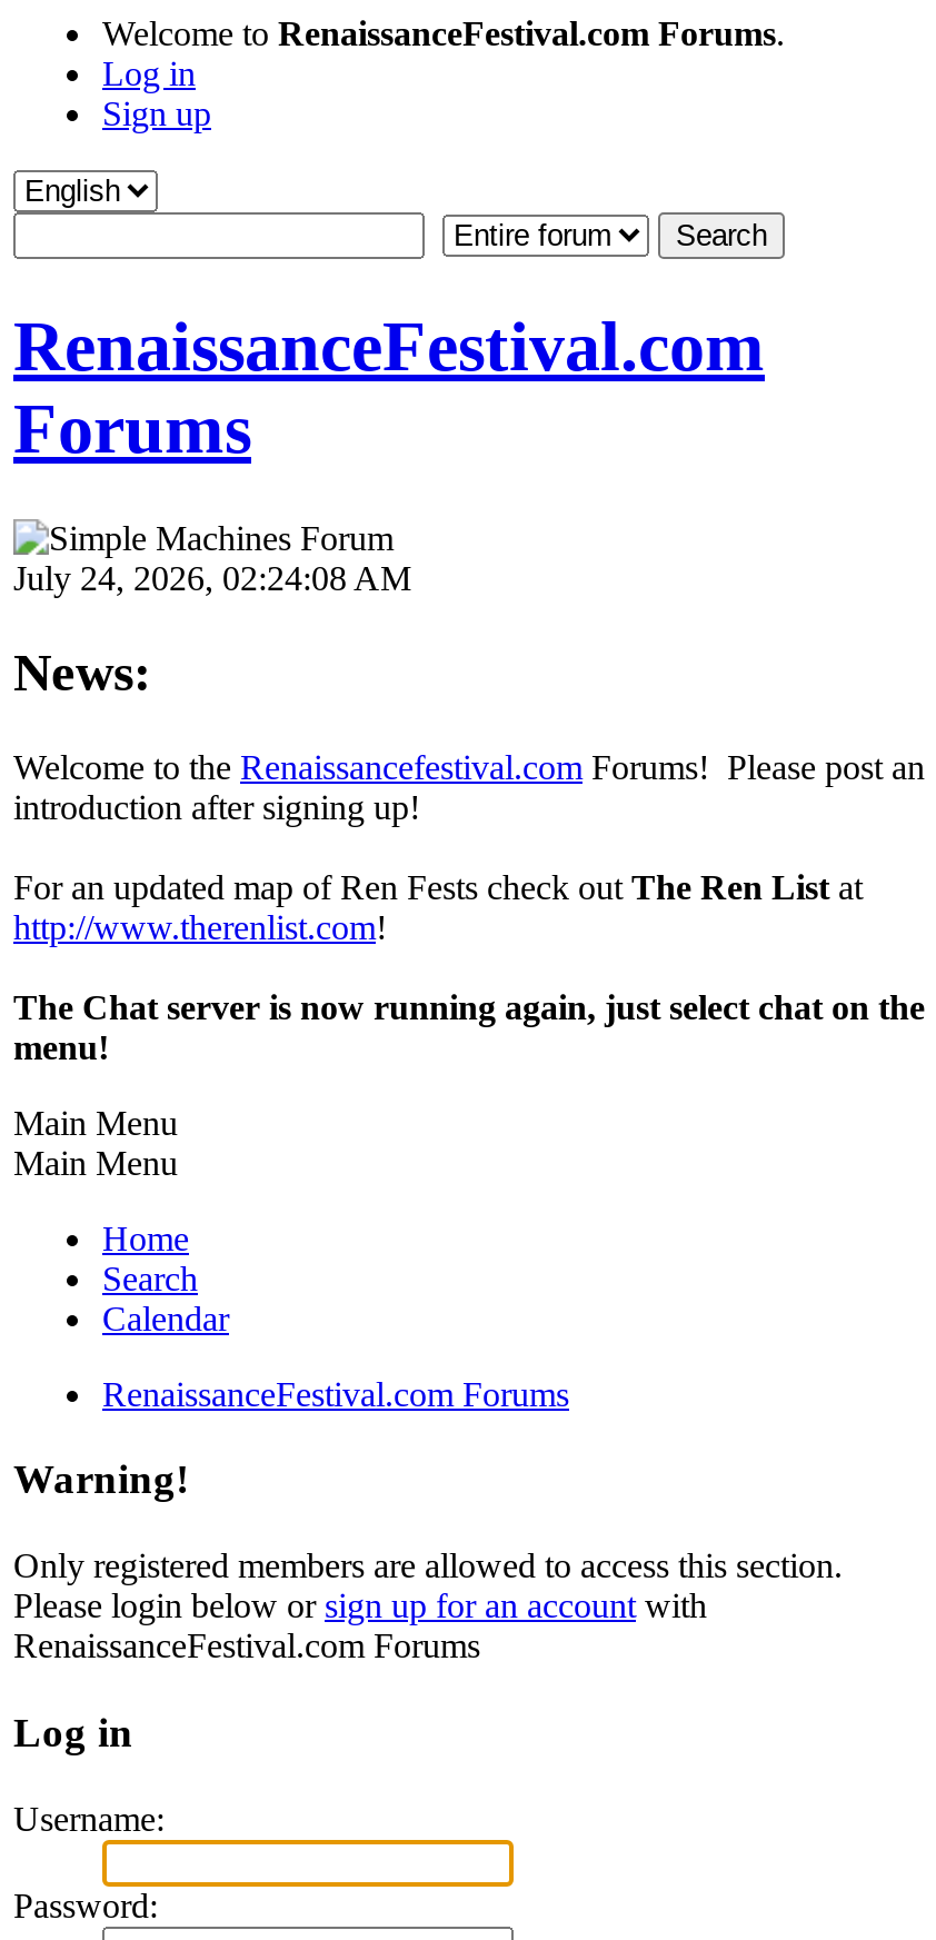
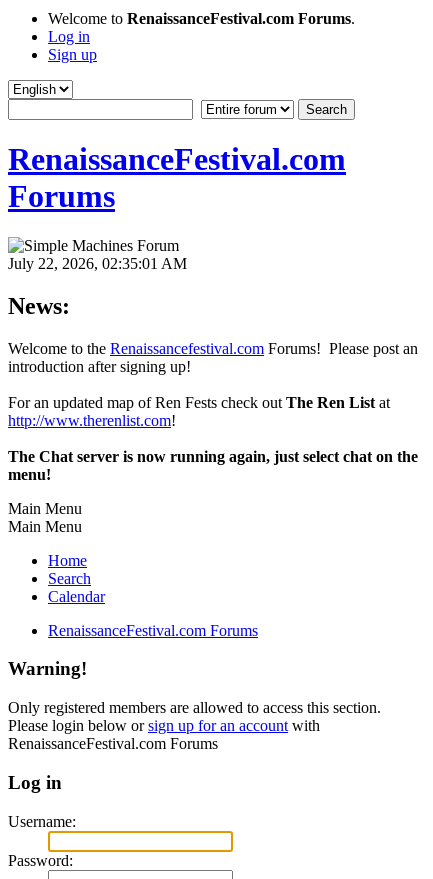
[13,559,411,597] July 24, 2026, 02:24:08 AM -> [8,255,187,272] July 22, 2026, 02:35:01 AM

